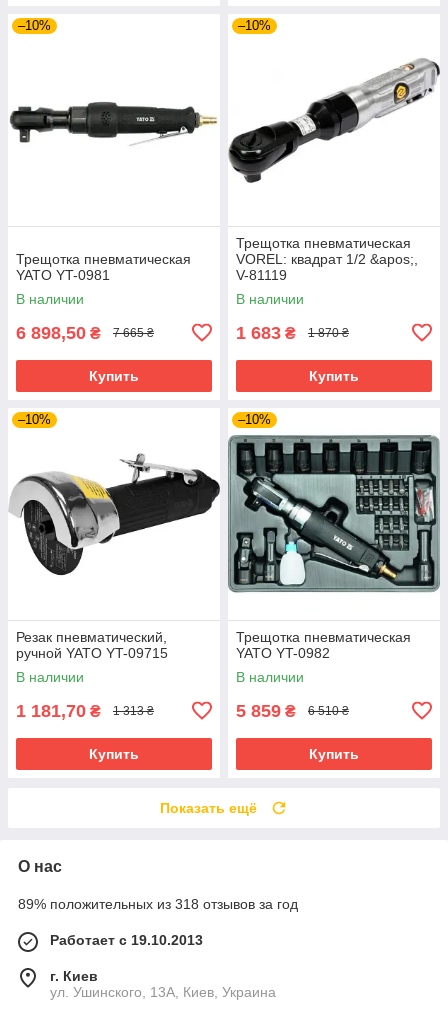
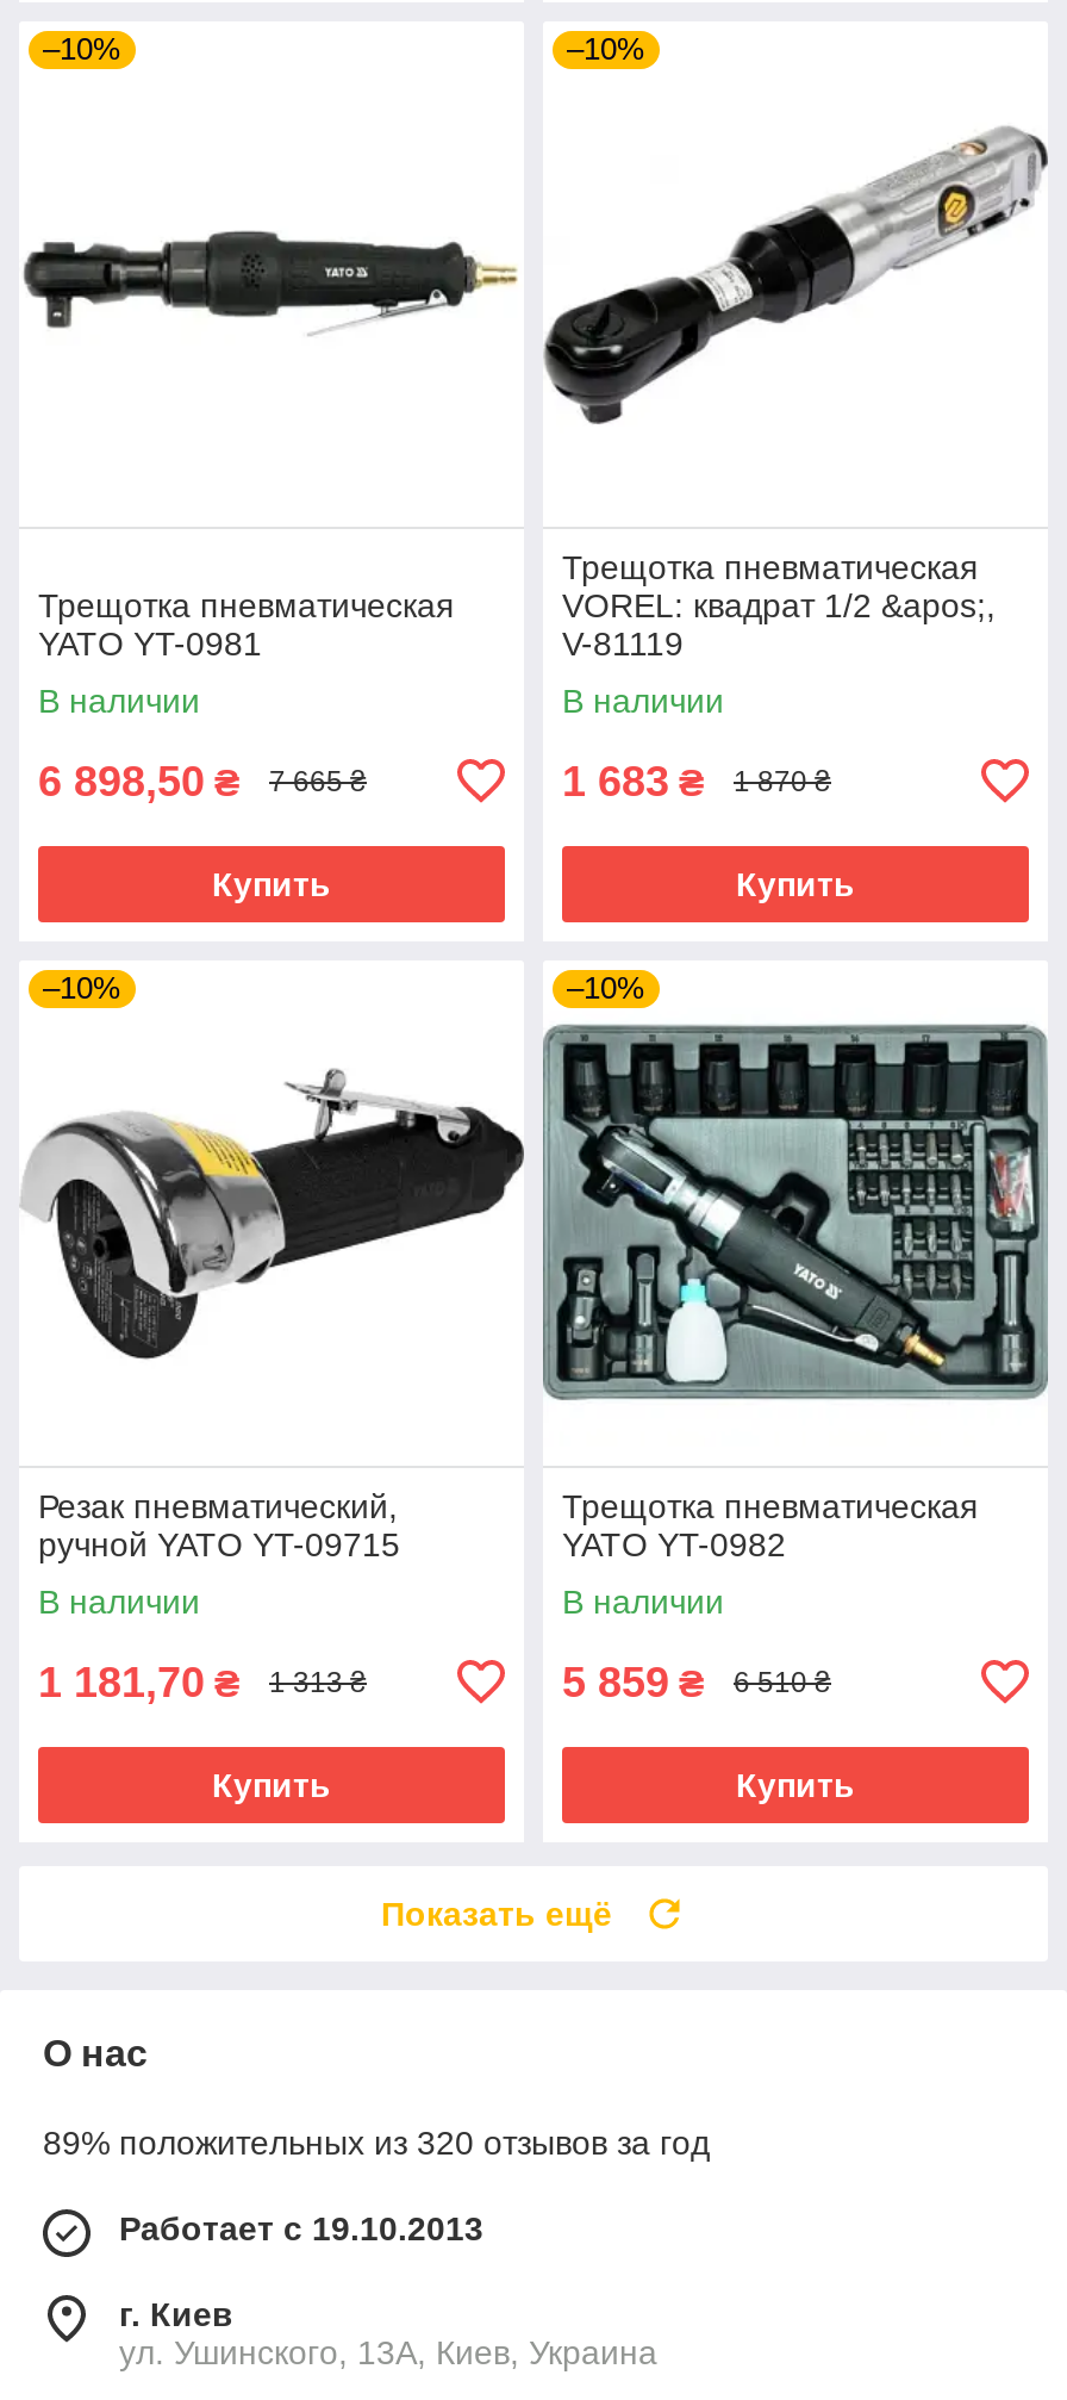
[18,896,298,912] 89% положительных из 318 отзывов за год -> [43,2123,710,2161] 89% положительных из 320 отзывов за год

